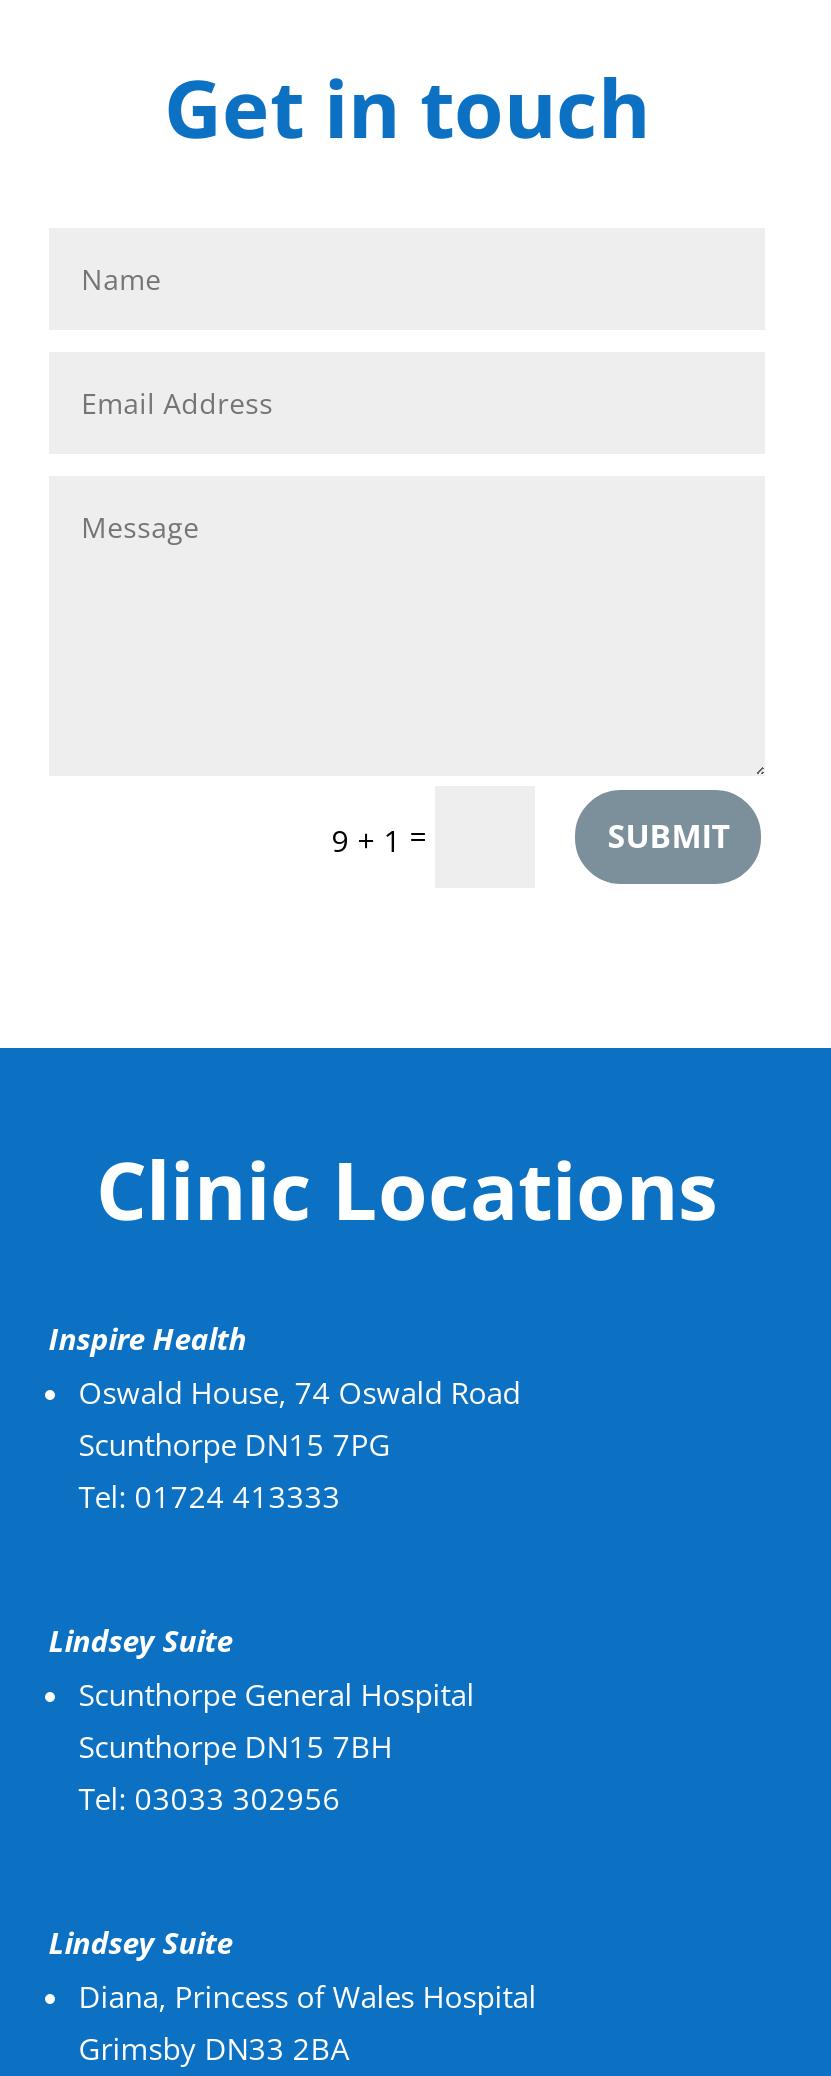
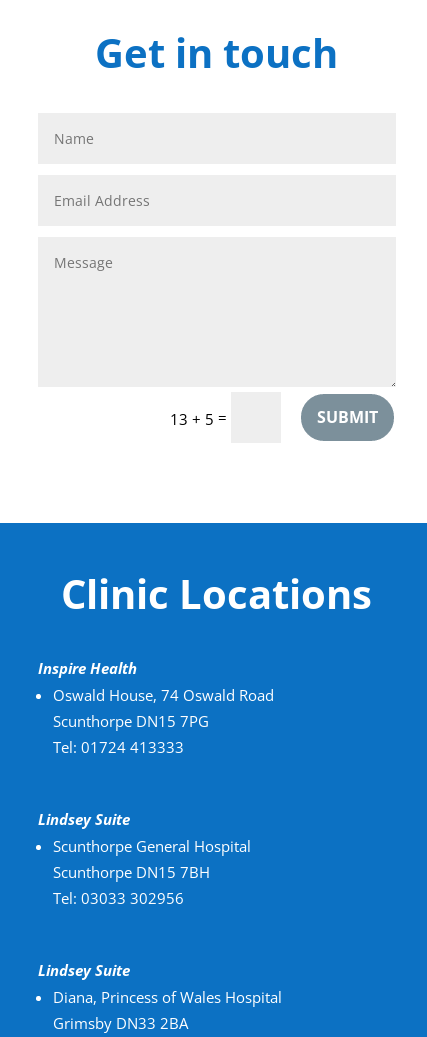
[331,817,435,860] 9 + 1 = -> [170,407,231,429] 13 + 5 =

